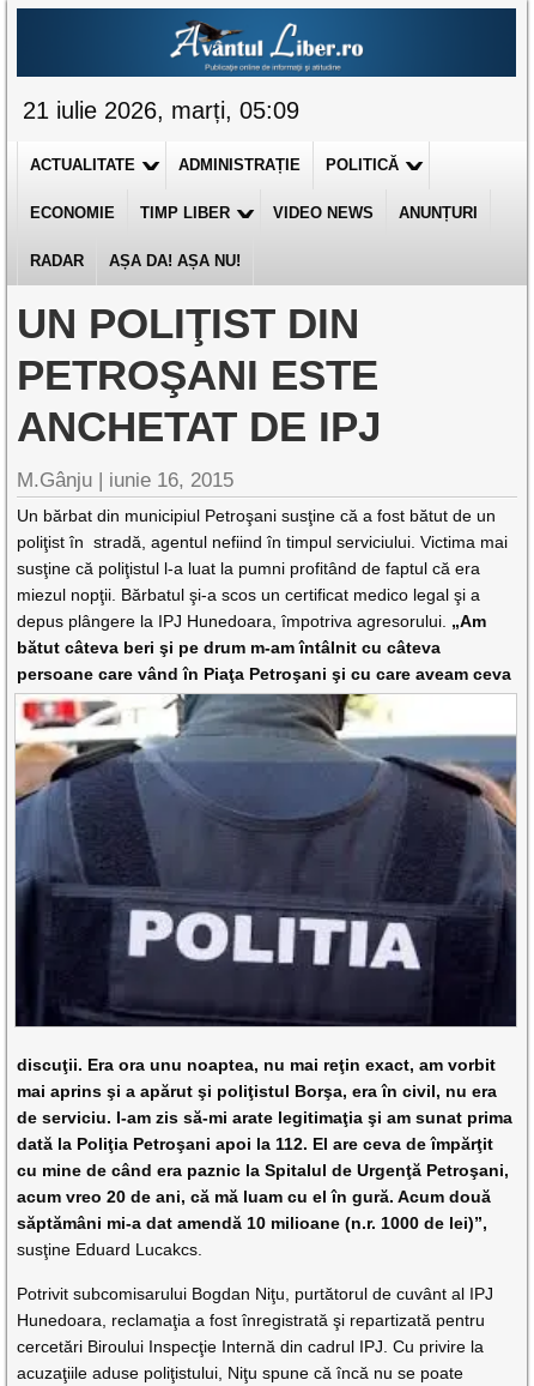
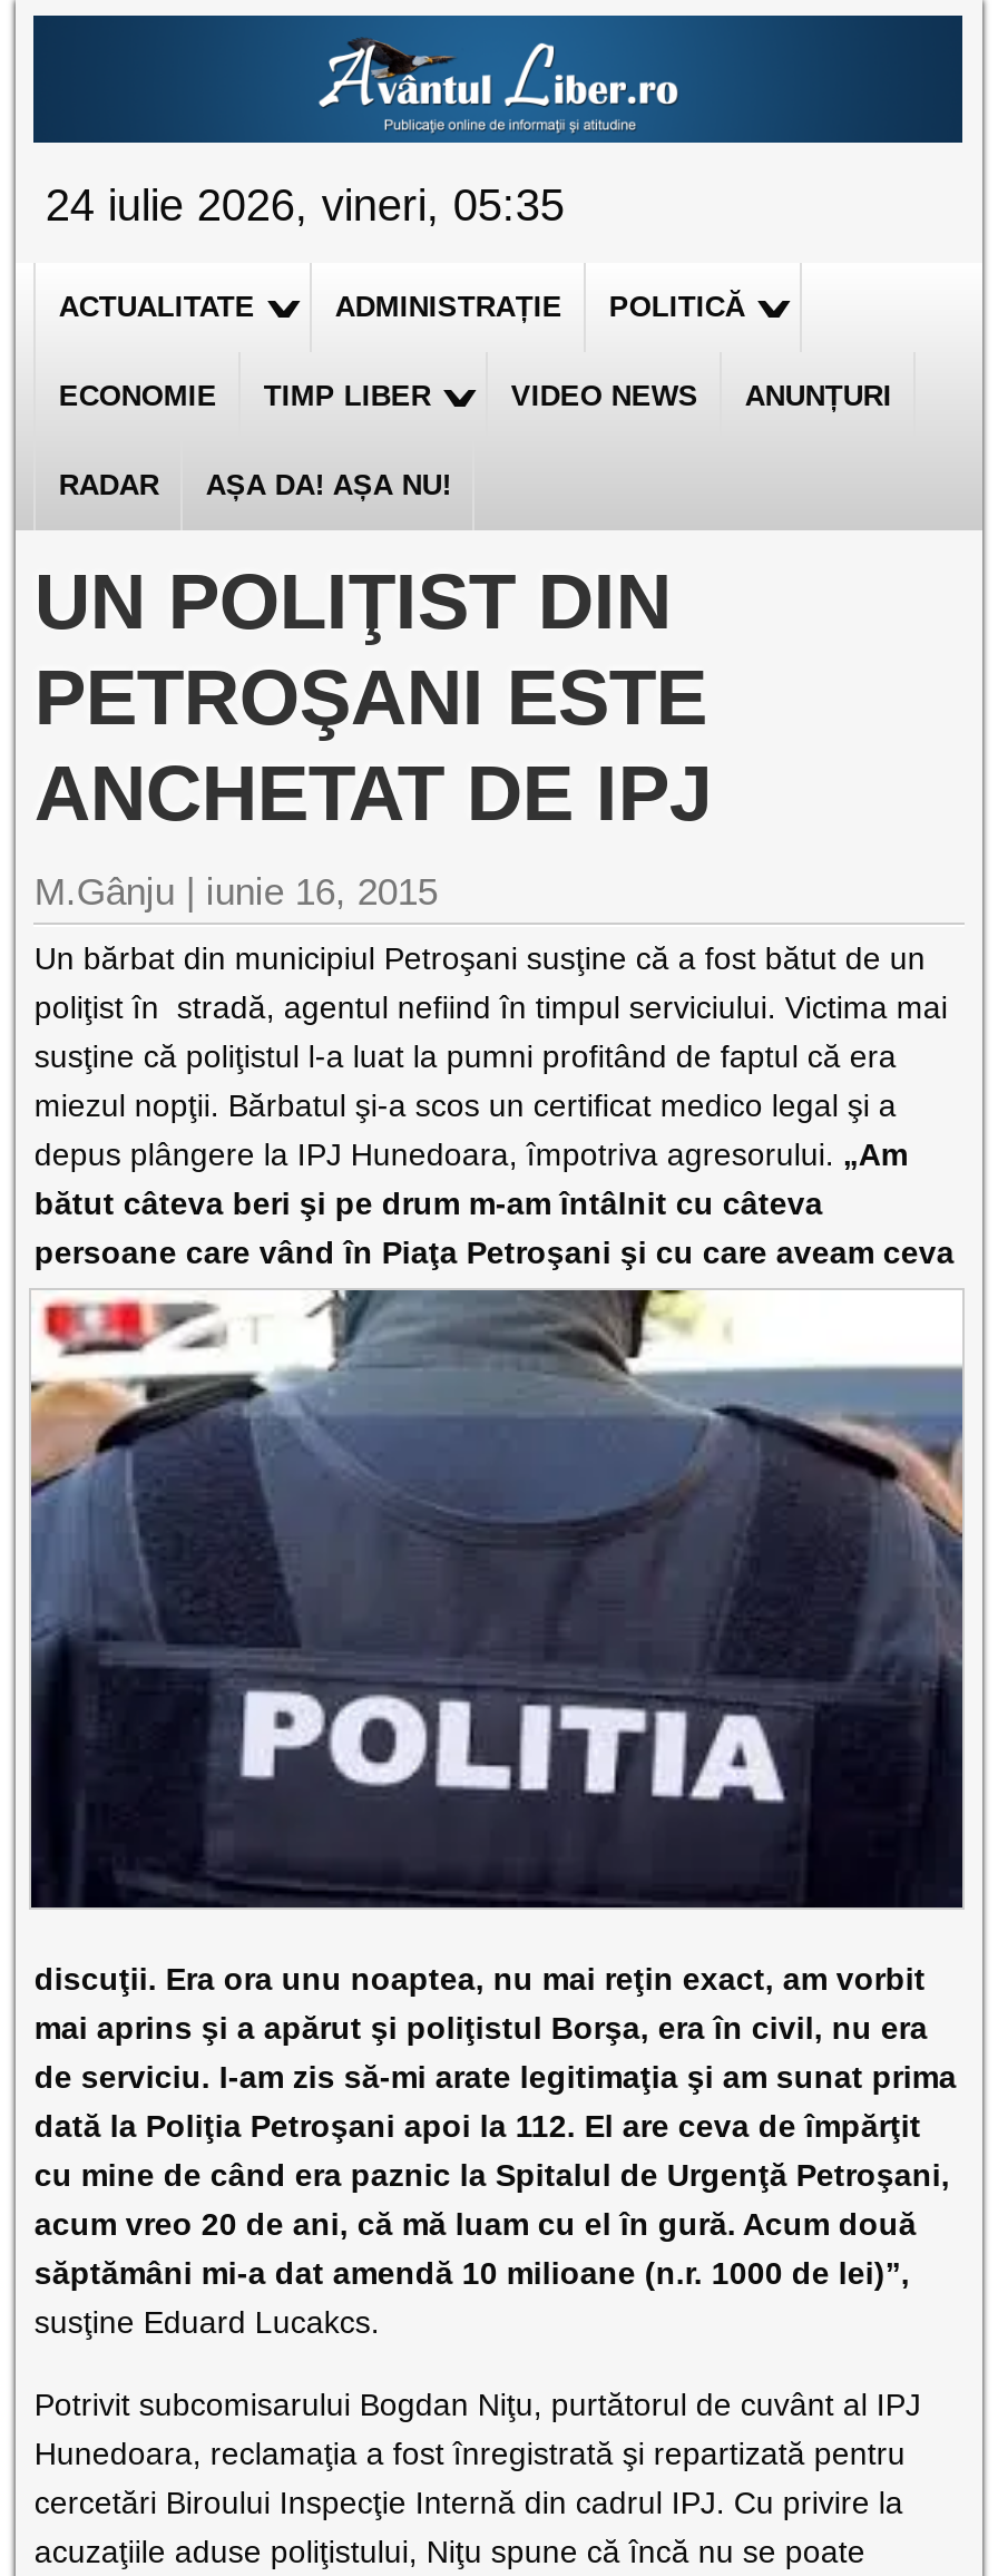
[23,97,300,123] 21 iulie 2026, marți, 05:09 -> [45,180,564,230] 24 iulie 2026, vineri, 05:35

